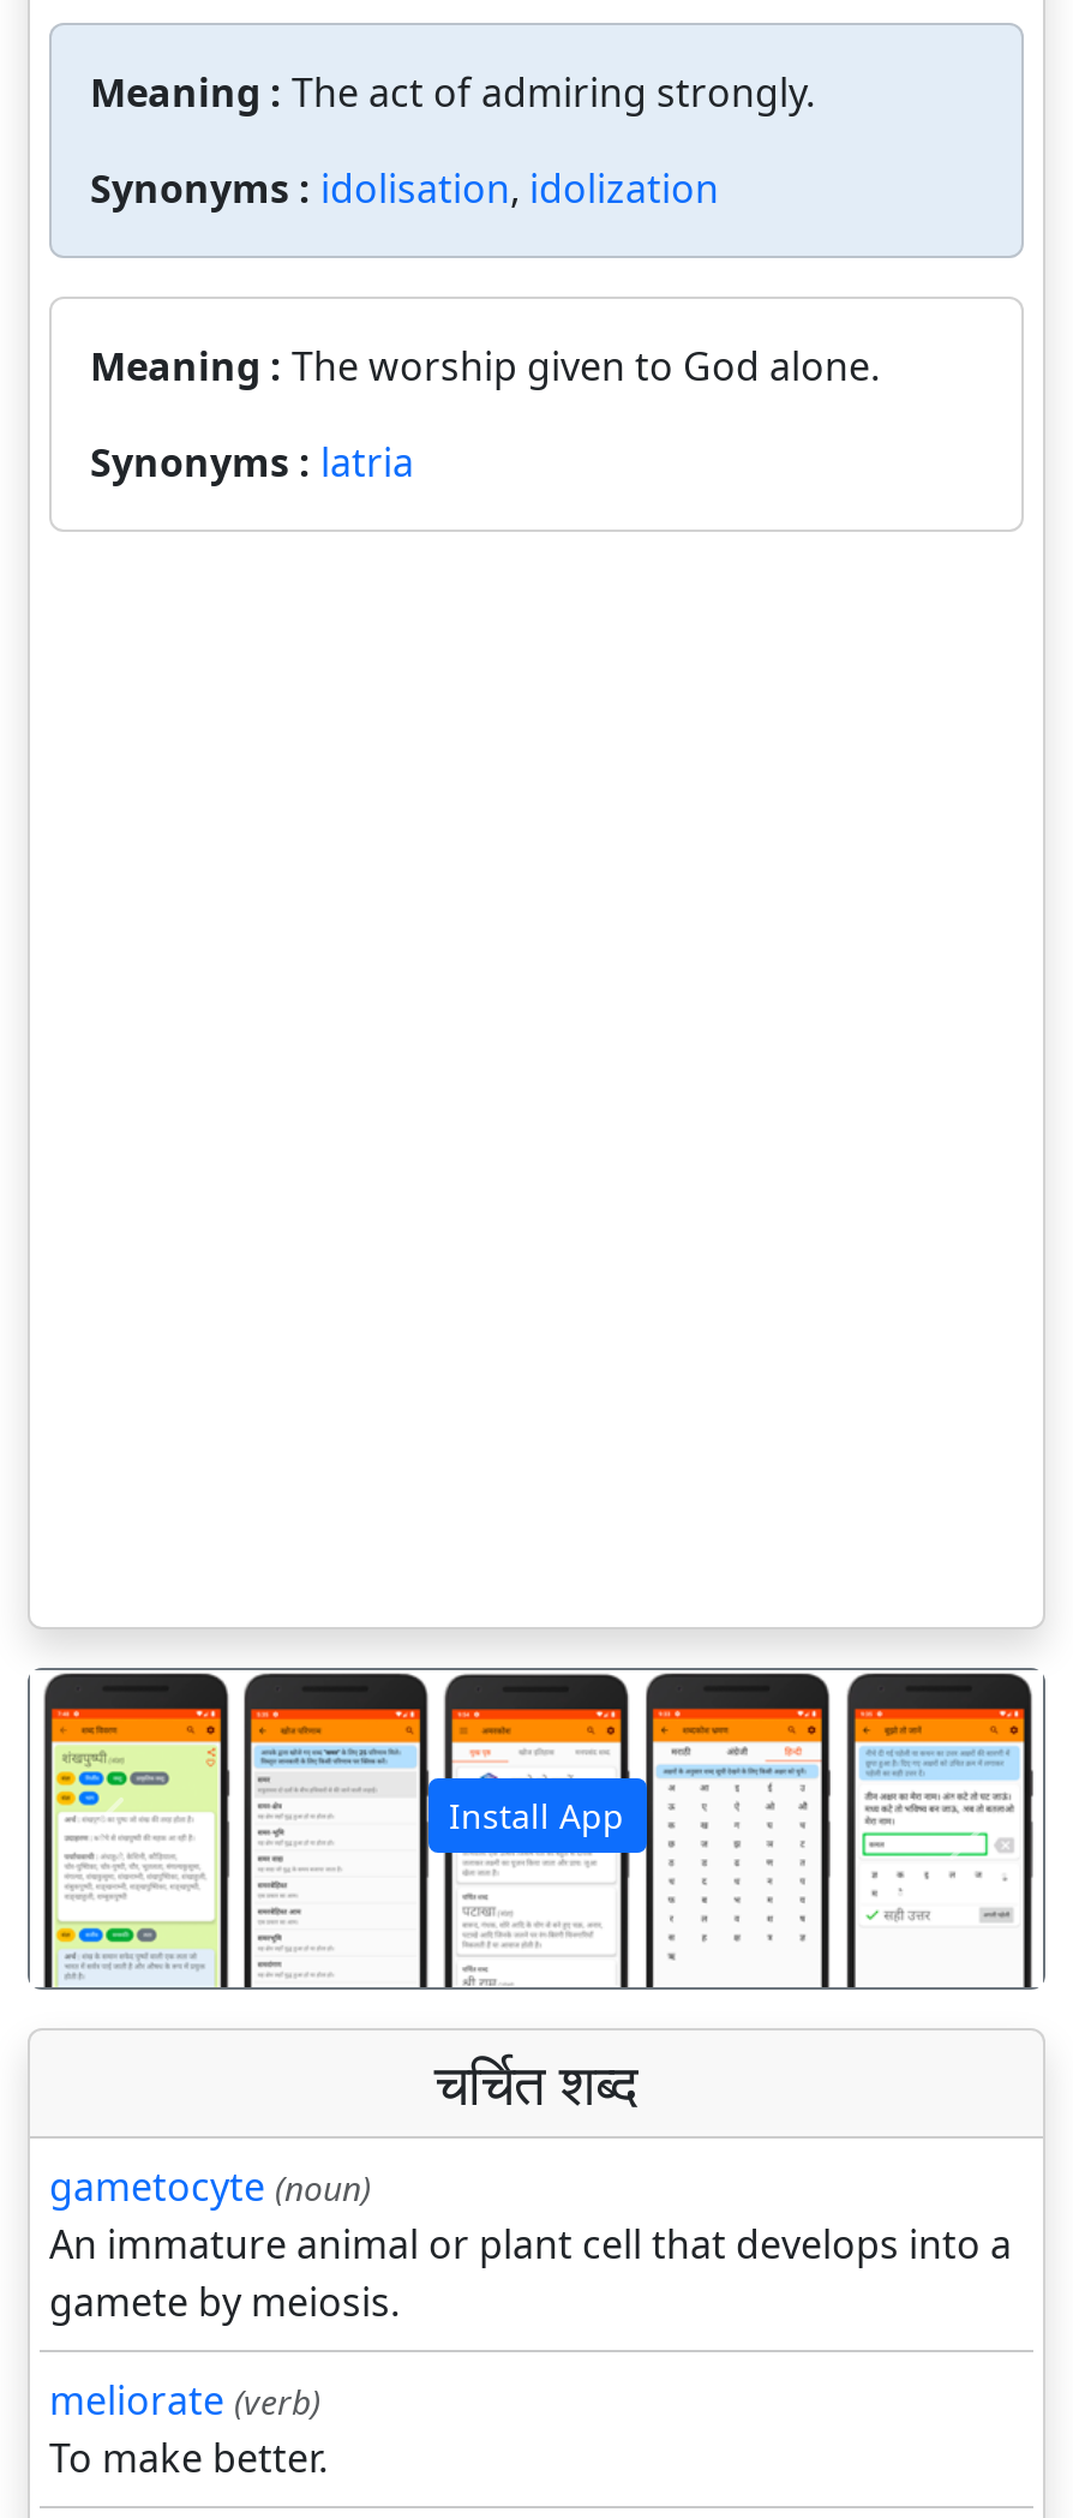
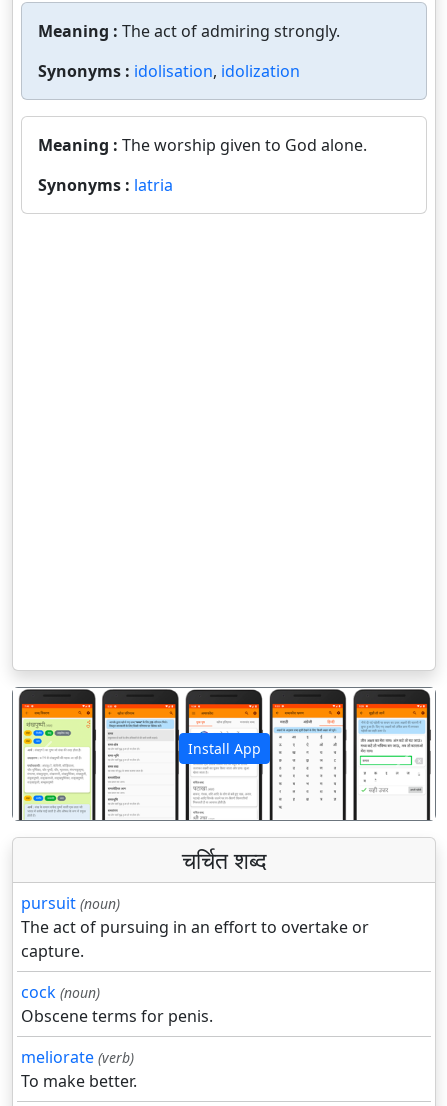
[49,2161,1012,2329] gametocyte (noun) | An immature animal or plant cell that develops into a | gamete by meiosis. -> [21,892,369,1027] pursuit (noun) | The act of pursuing in an effort to overtake or | capture. | cock (noun) | Obscene terms for penis.

